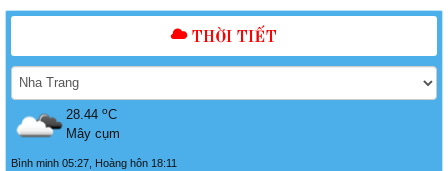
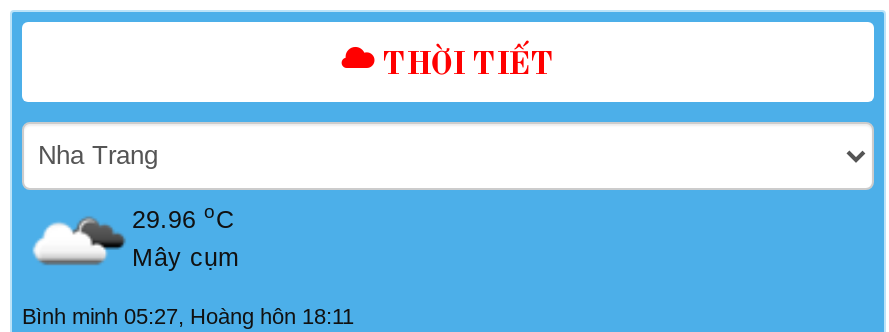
[66,105,117,122] 28.44 oC -> [132,200,234,234] 29.96 oC

